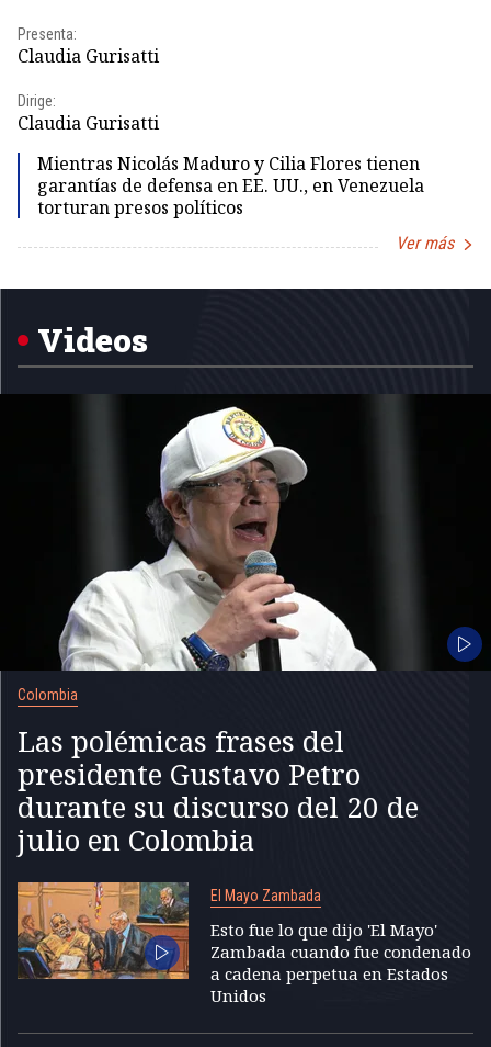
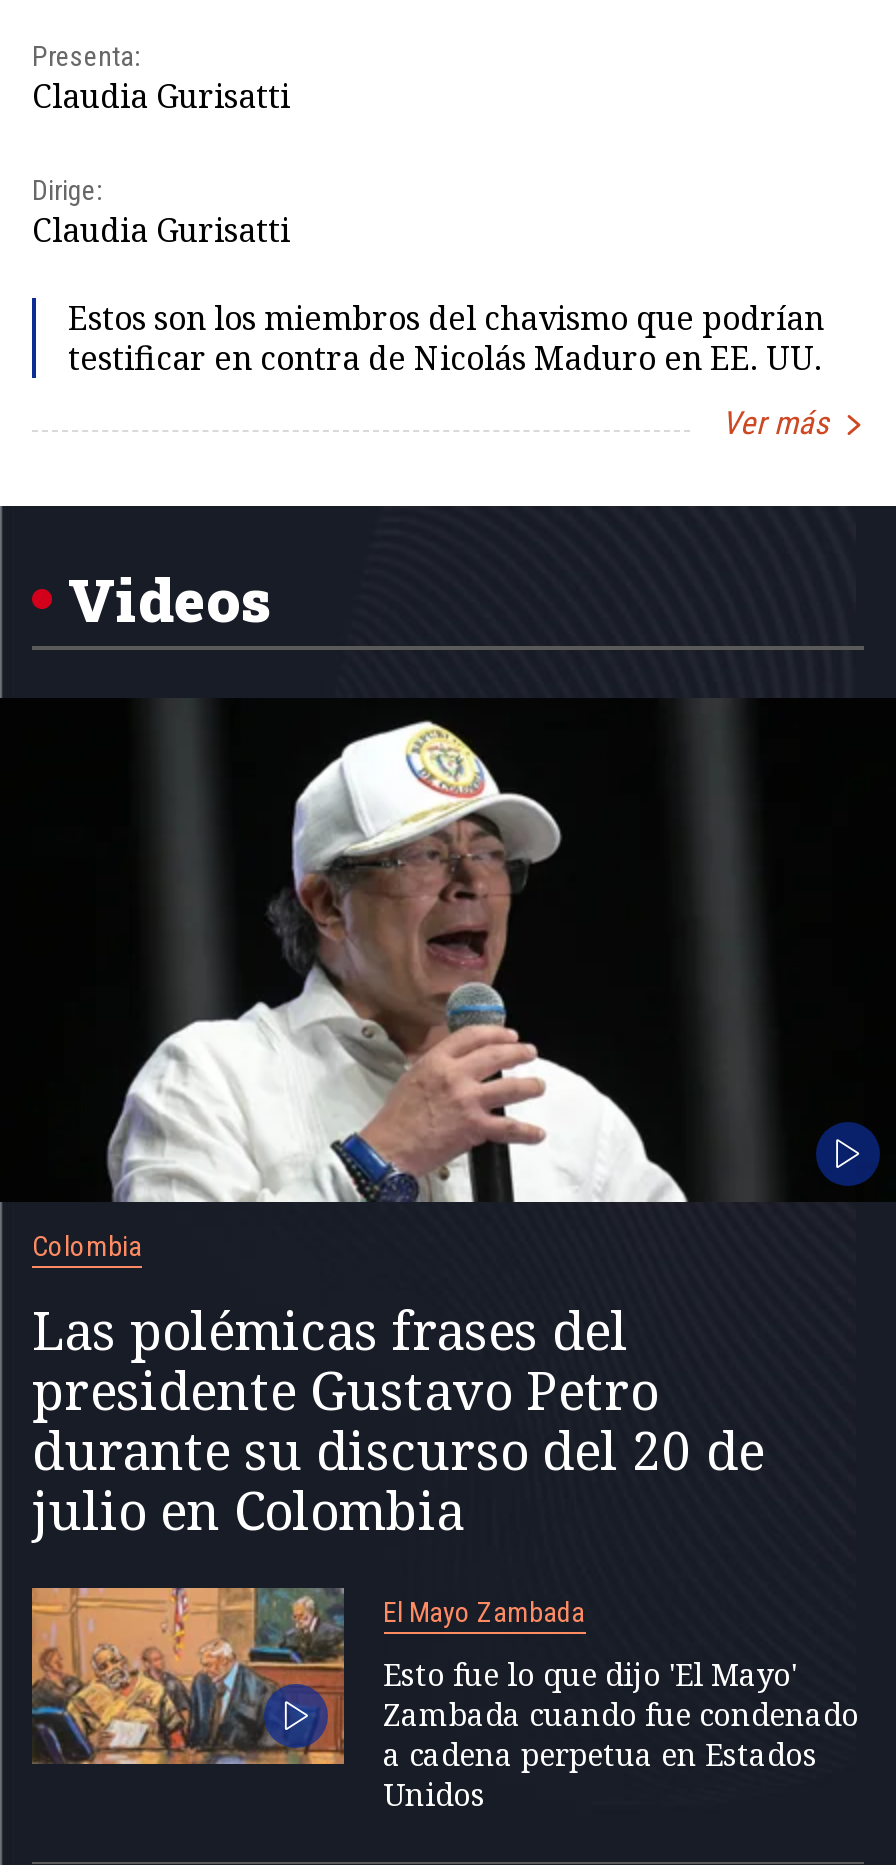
[37,151,424,219] Mientras Nicolás Maduro y Cilia Flores tienen | garantías de defensa en EE. UU., en Venezuela | torturan presos políticos -> [68,296,824,380] Estos son los miembros del chavismo que podrían | testificar en contra de Nicolás Maduro en EE. UU.

